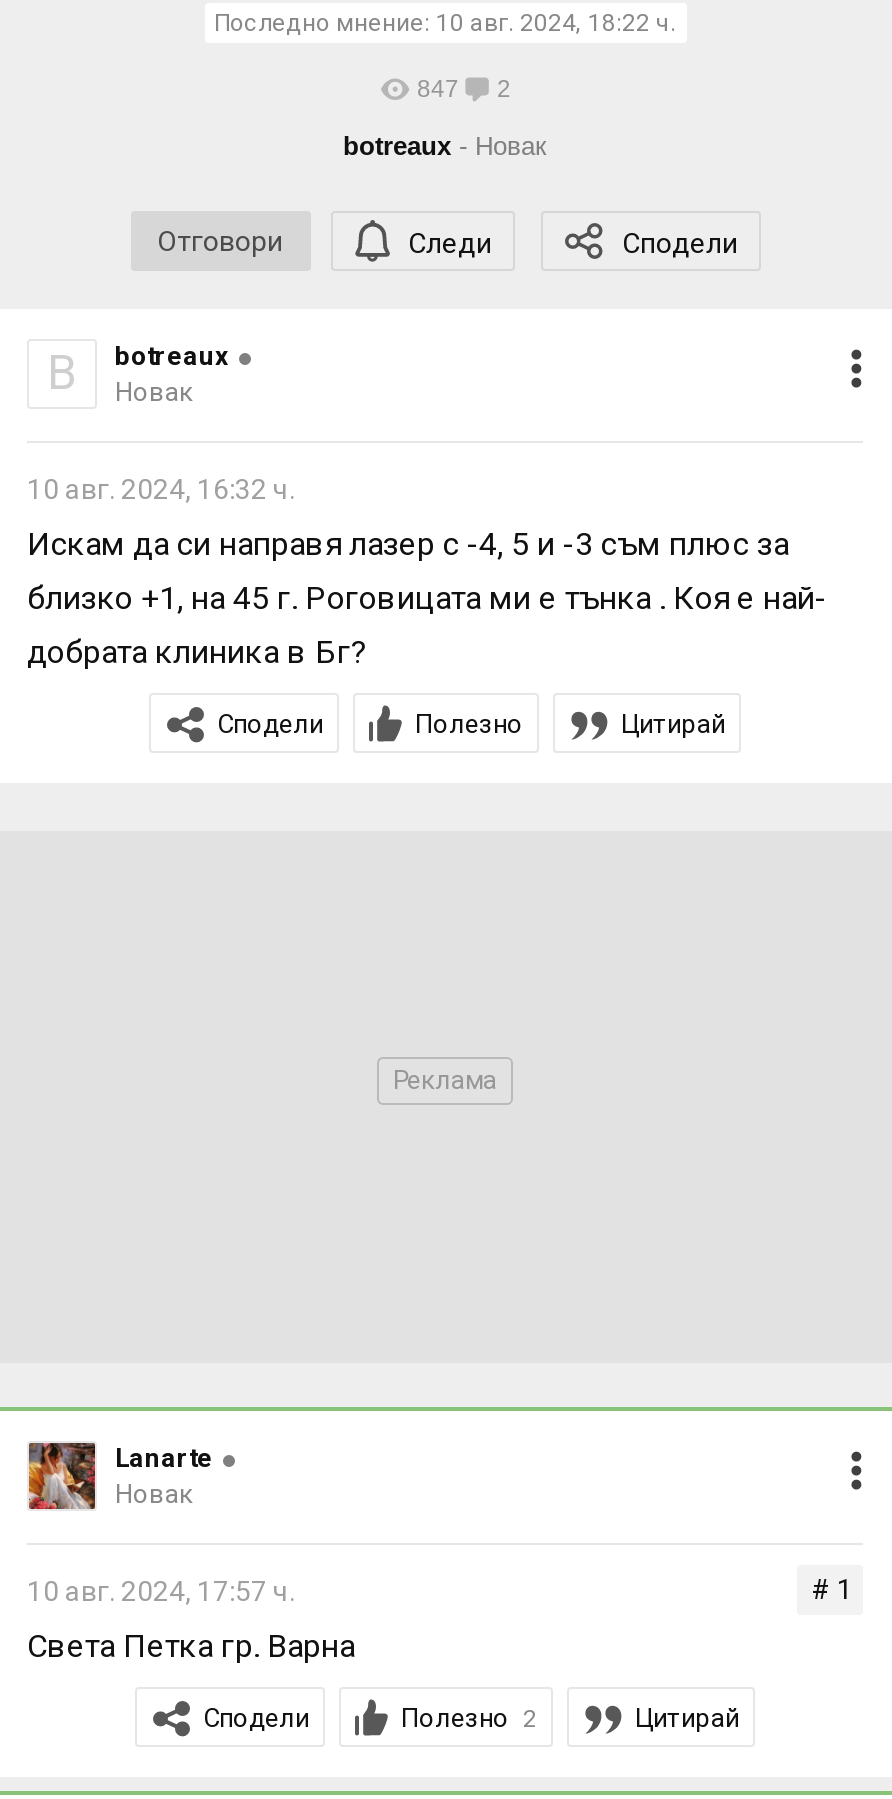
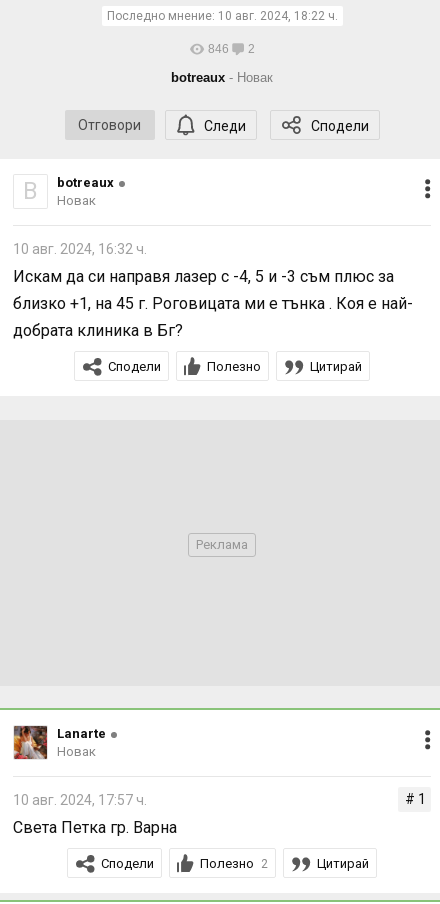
[417,75,511,103] 847 2 -> [208,42,255,56] 846 2

